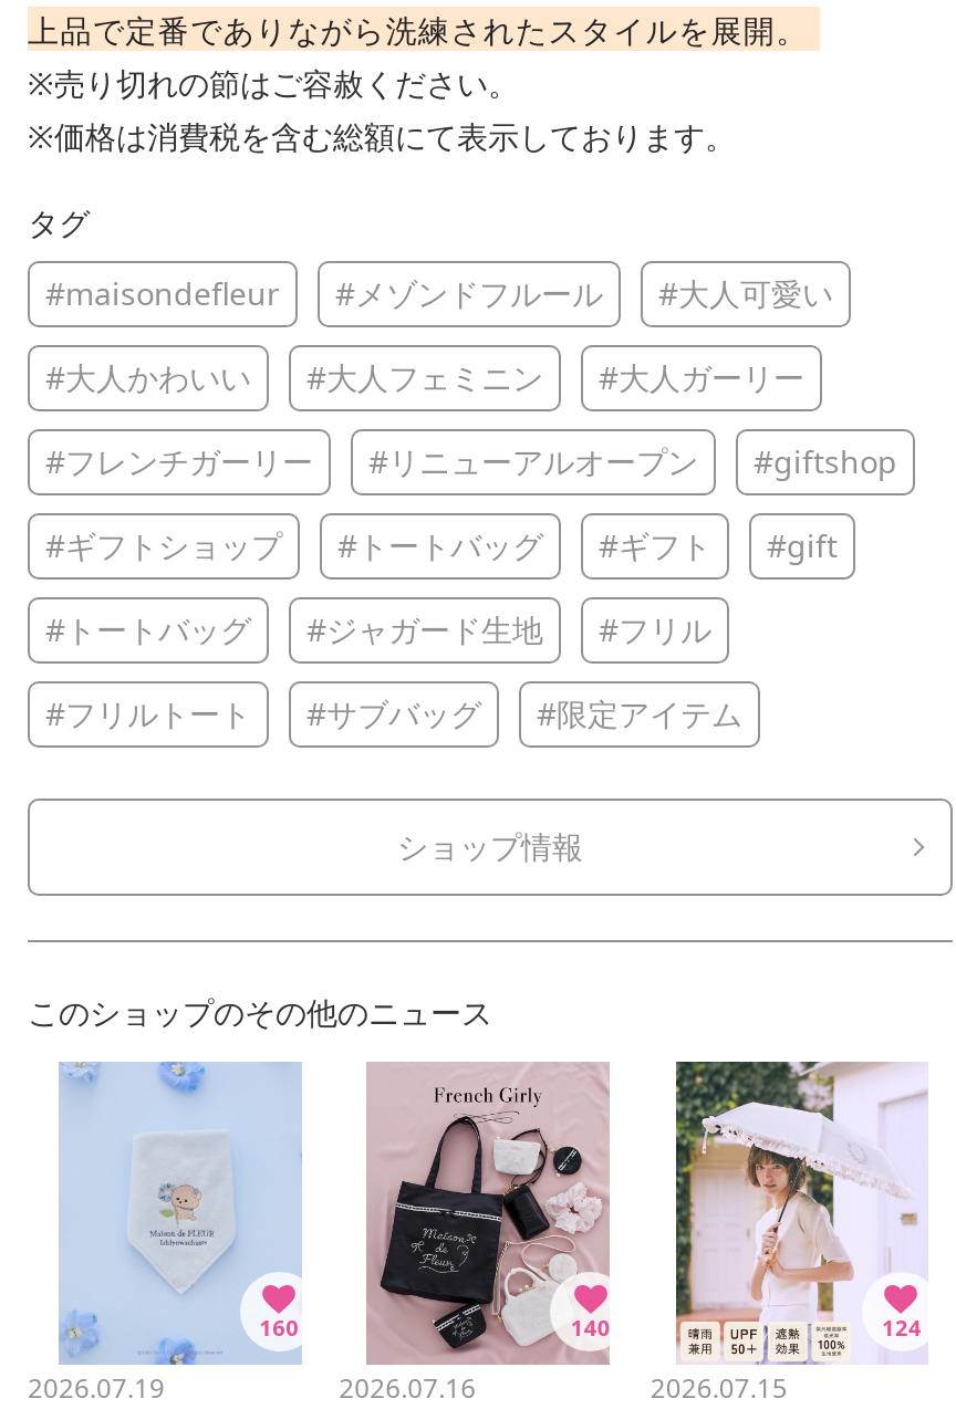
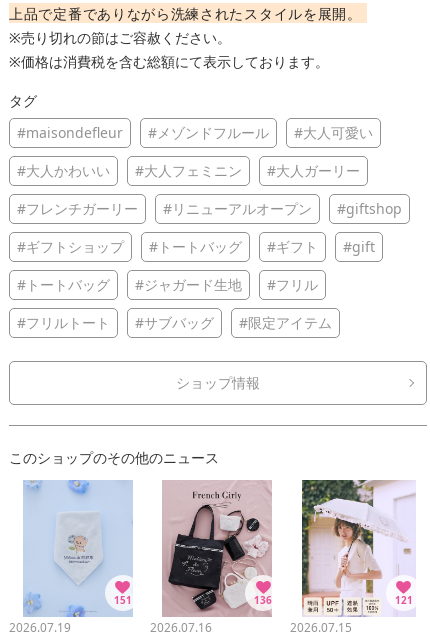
[259,1311,299,1342] 160 -> [114,593,132,607] 151
[571,1311,610,1342] 140 -> [254,593,272,607] 136
[882,1311,922,1342] 124 -> [395,593,413,607] 121

